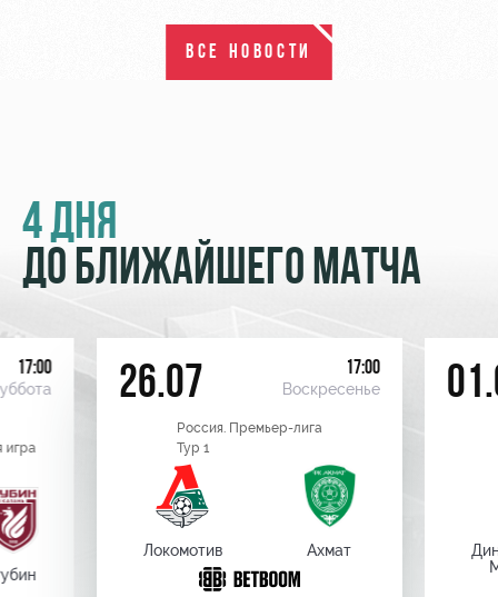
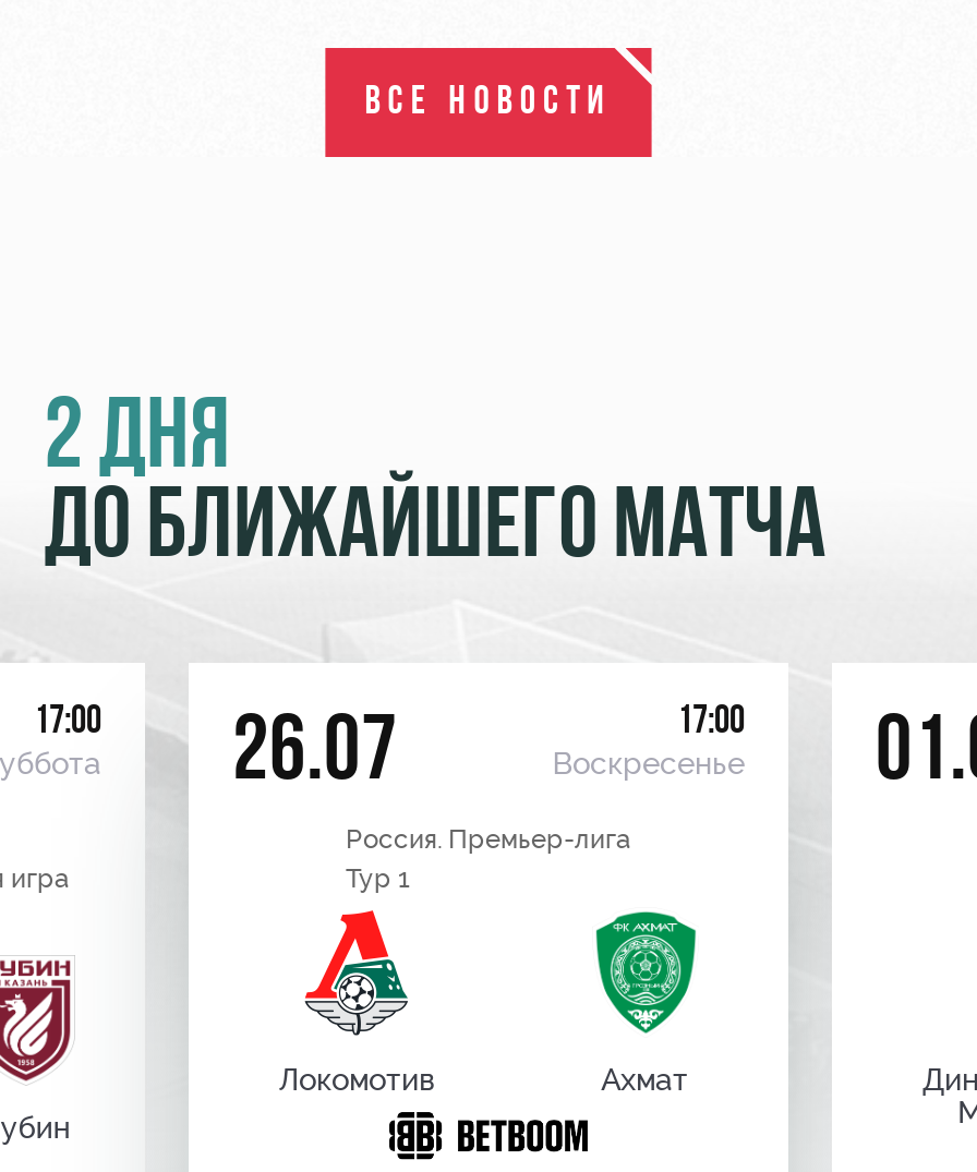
[22,199,117,251] 4 ДНЯ -> [44,390,229,493] 2 ДНЯ

